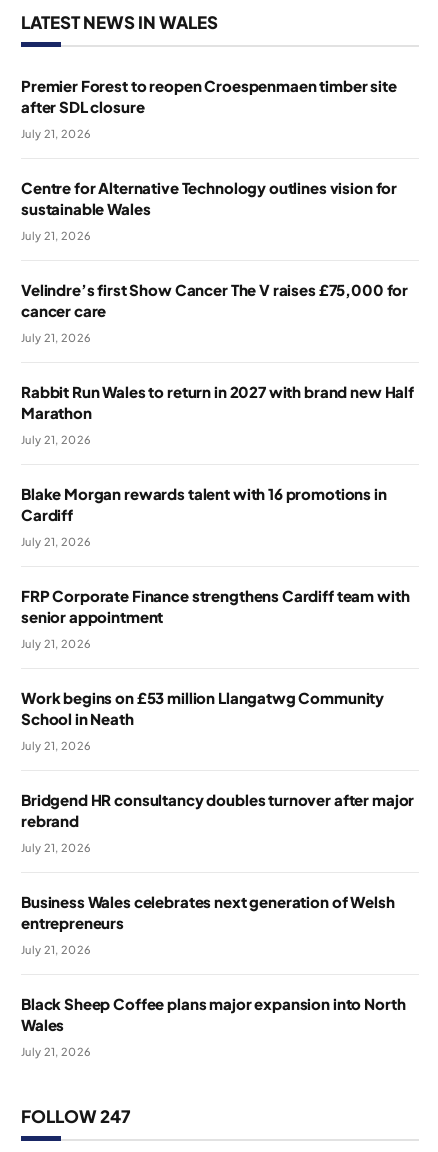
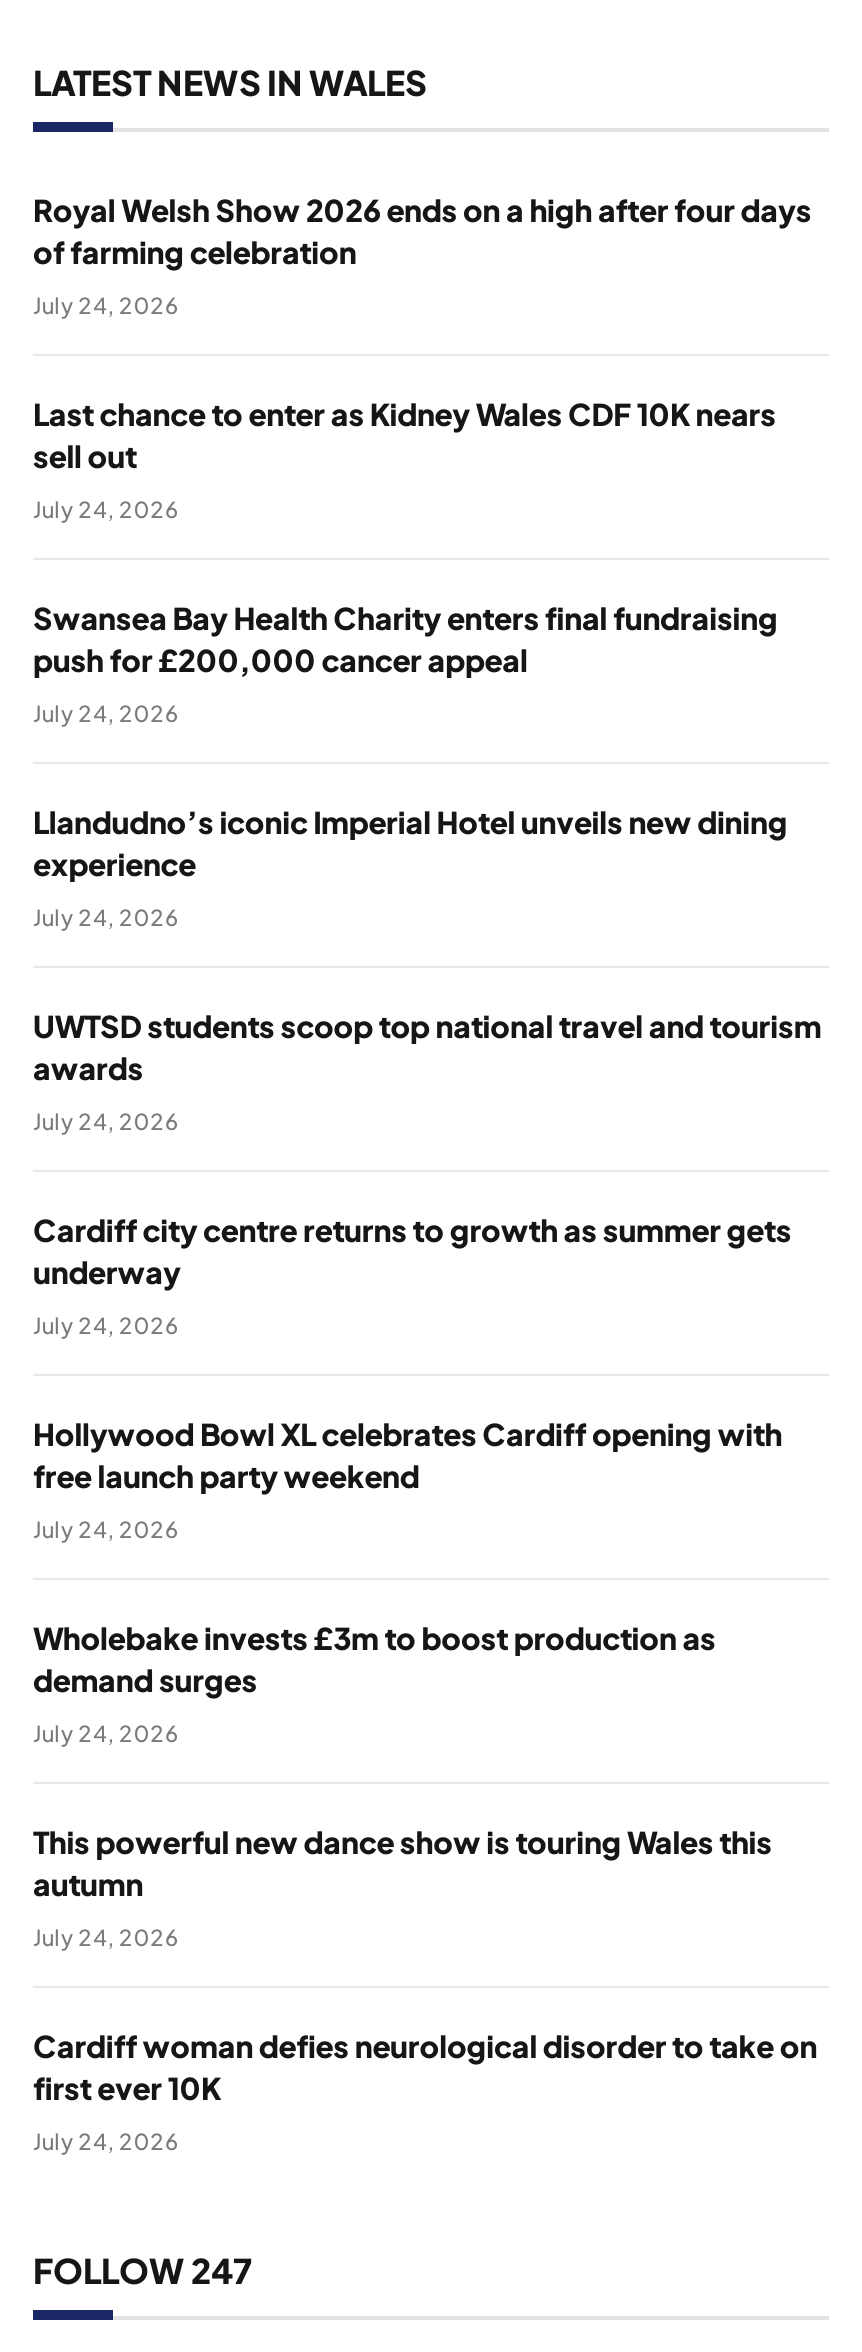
[21,76,397,116] Premier Forest to reopen Croespenmaen timber site | after SDL closure -> [33,189,811,269] Royal Welsh Show 2026 ends on a high after four days | of farming celebration
[21,127,91,140] July 21, 2026 -> [33,291,180,317] July 24, 2026
[21,178,397,218] Centre for Alternative Technology outlines vision for | sustainable Wales -> [33,393,776,473] Last chance to enter as Kidney Wales CDF 10K nears | sell out
[21,229,91,242] July 21, 2026 -> [33,495,180,521] July 24, 2026
[21,280,408,320] Velindre’s first Show Cancer The V raises £75,000 for | cancer care -> [33,597,778,677] Swansea Bay Health Charity enters final fundraising | push for £200,000 cancer appeal
[21,331,91,344] July 21, 2026 -> [33,699,180,725] July 24, 2026
[21,382,414,422] Rabbit Run Wales to return in 2027 with brand new Half | Marathon -> [33,801,787,881] Llandudno’s iconic Imperial Hotel unveils new dining | experience
[21,433,91,446] July 21, 2026 -> [33,903,180,929] July 24, 2026
[21,484,387,524] Blake Morgan rewards talent with 16 promotions in | Cardiff -> [33,1005,821,1085] UWTSD students scoop top national travel and tourism | awards
[21,535,91,548] July 21, 2026 -> [33,1107,180,1133] July 24, 2026
[21,586,409,626] FRP Corporate Finance strengthens Cardiff team with | senior appointment -> [33,1209,791,1289] Cardiff city centre returns to growth as summer gets | underway
[21,637,91,650] July 21, 2026 -> [33,1311,180,1337] July 24, 2026
[21,688,384,728] Work begins on £53 million Llangatwg Community | School in Neath -> [33,1413,782,1493] Hollywood Bowl XL celebrates Cardiff opening with | free launch party weekend
[21,739,91,752] July 21, 2026 -> [33,1515,180,1541] July 24, 2026
[21,790,414,830] Bridgend HR consultancy doubles turnover after major | rebrand -> [33,1617,716,1697] Wholebake invests £3m to boost production as | demand surges
[21,841,91,854] July 21, 2026 -> [33,1719,180,1745] July 24, 2026
[21,892,394,932] Business Wales celebrates next generation of Welsh | entrepreneurs -> [33,1821,772,1901] This powerful new dance show is touring Wales this | autumn
[21,943,91,956] July 21, 2026 -> [33,1923,180,1949] July 24, 2026
[21,994,405,1034] Black Sheep Coffee plans major expansion into North | Wales -> [33,2025,817,2105] Cardiff woman defies neurological disorder to take on | first ever 10K
[21,1045,91,1058] July 21, 2026 -> [33,2127,180,2153] July 24, 2026

